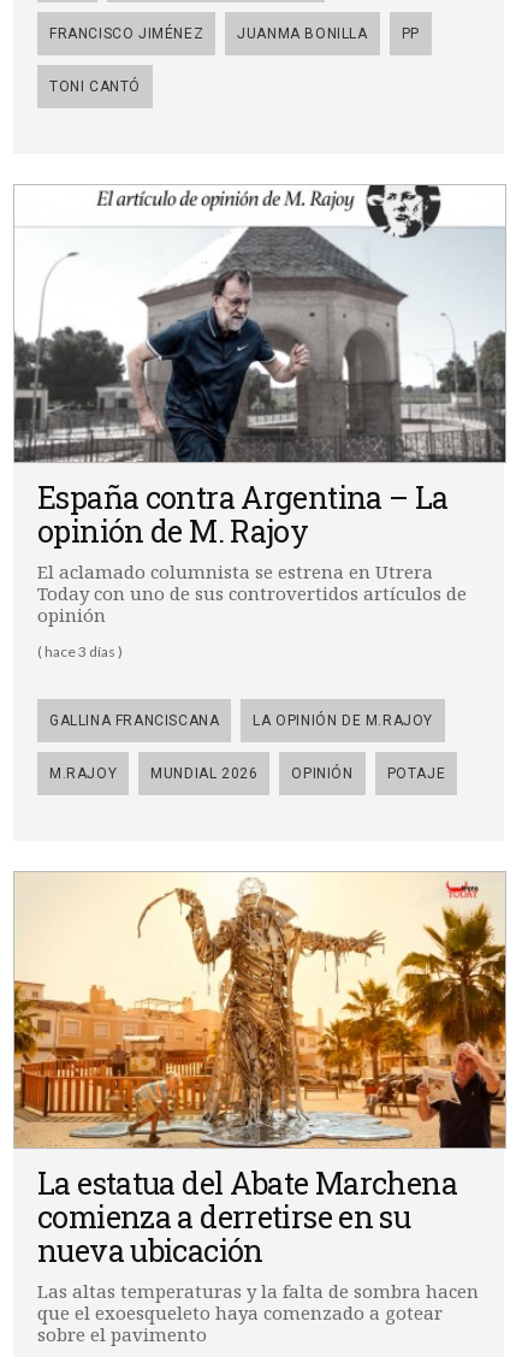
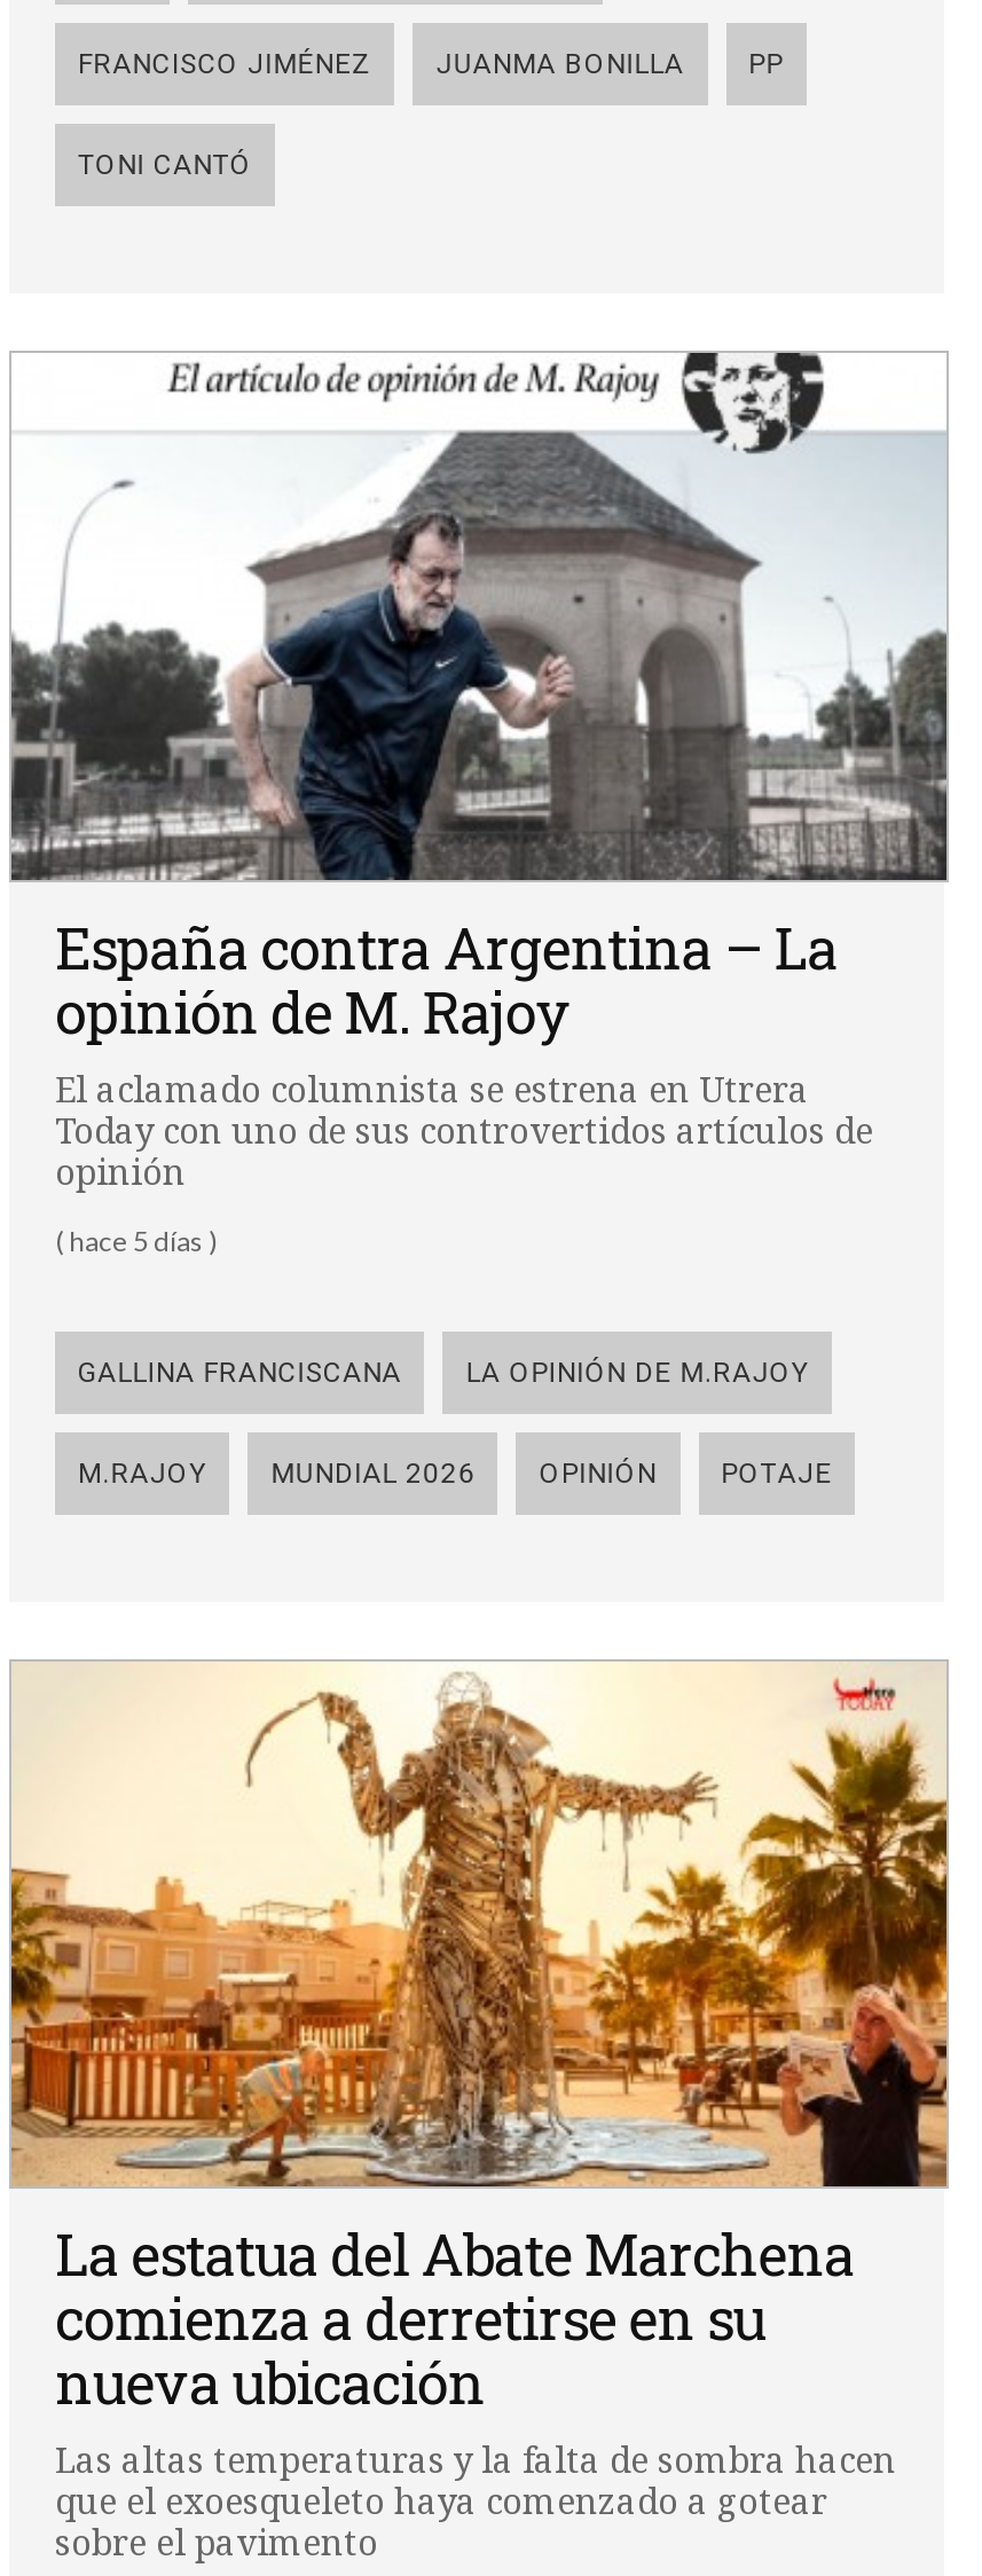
[37,642,123,660] ( hace 3 días ) -> [55,1223,218,1257] ( hace 5 días )

